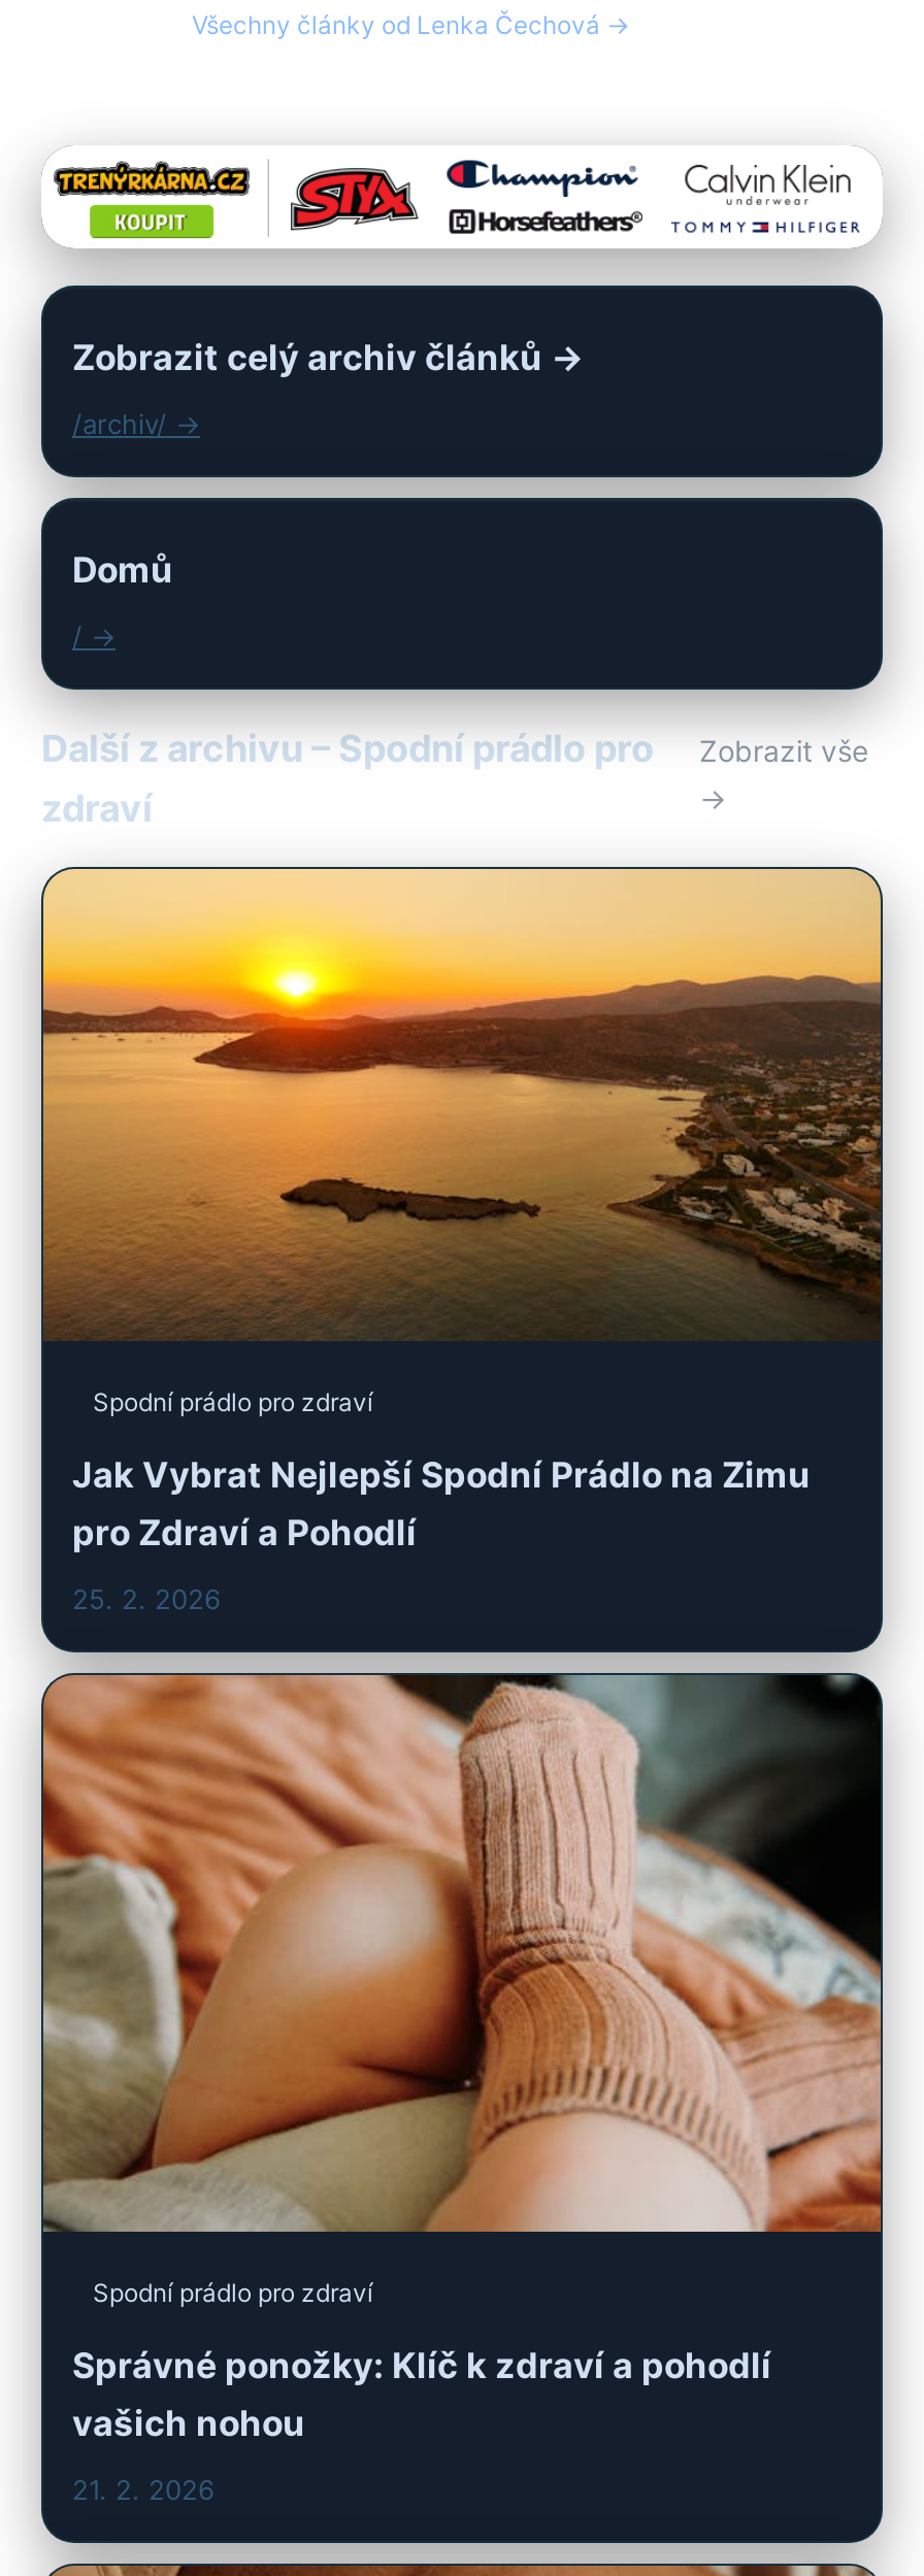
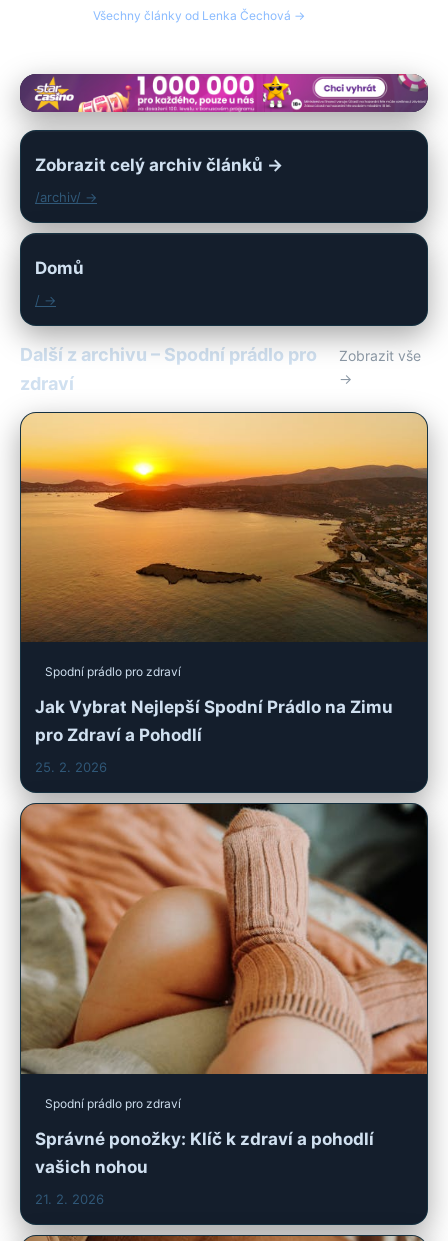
[41,159,883,247] [image] -> [19,73,429,113] [image]

